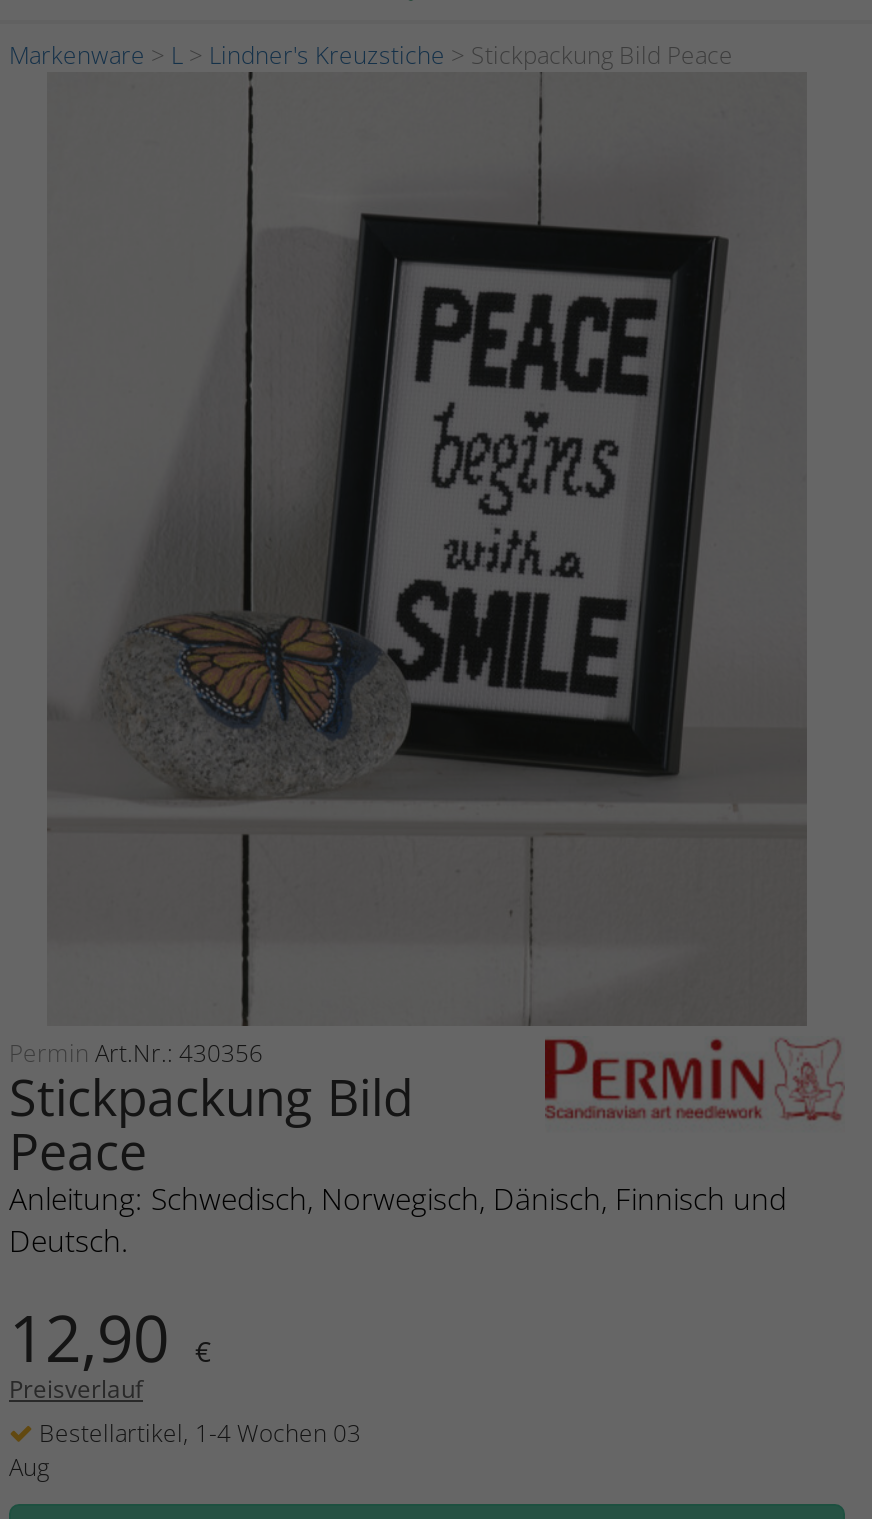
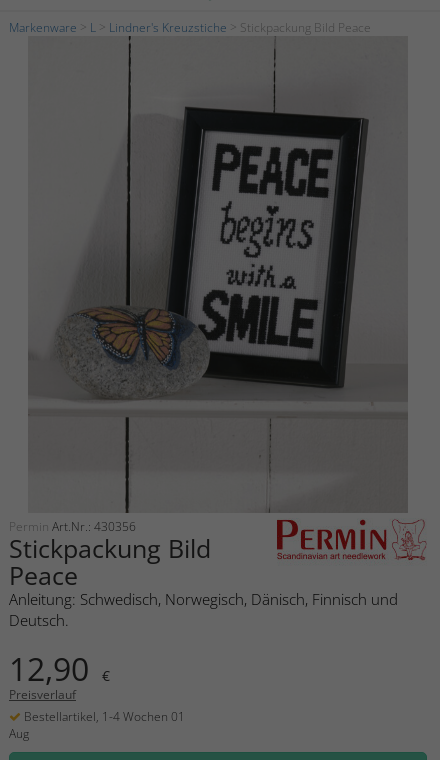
[33,1416,361,1450] Bestellartikel, 1-4 Wochen 03 -> [21,708,185,725] Bestellartikel, 1-4 Wochen 01

